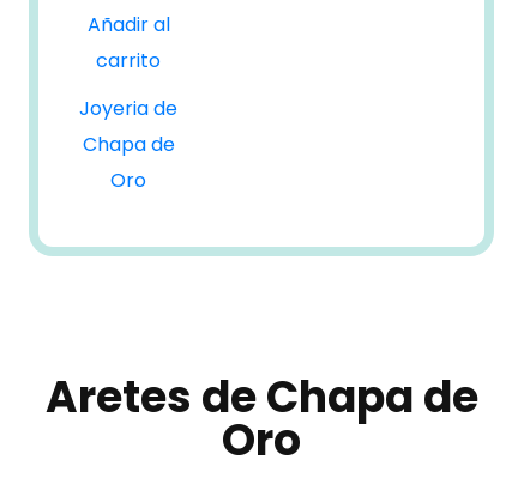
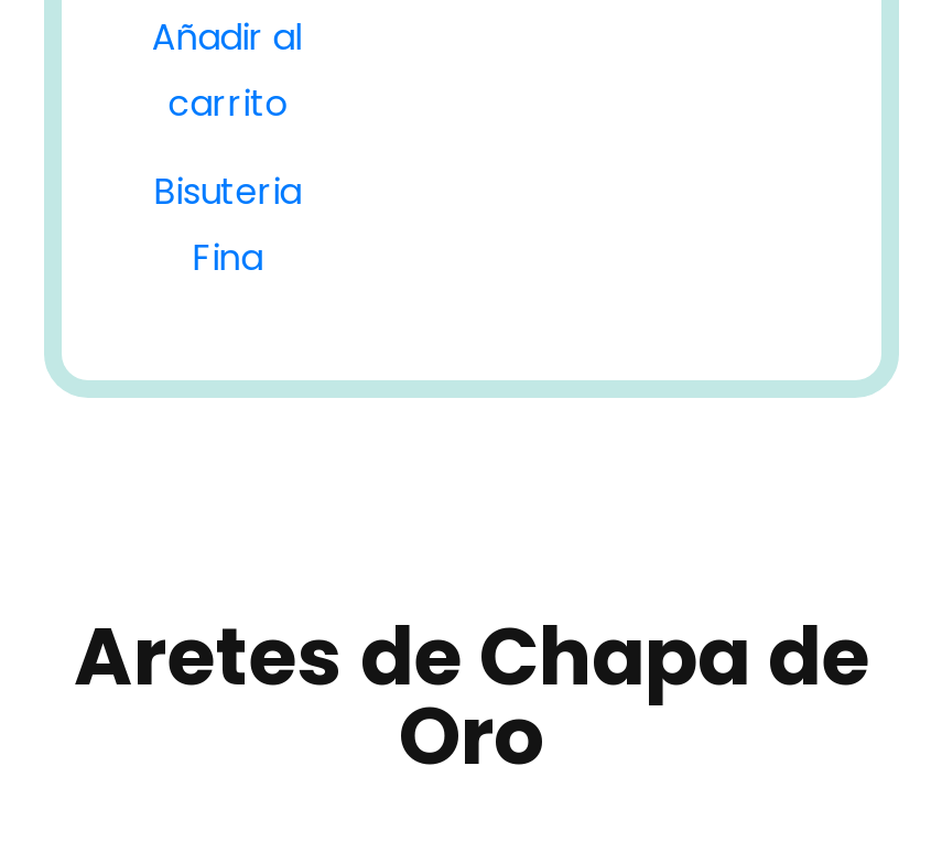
[79,95,178,194] Joyeria de | Chapa de | Oro -> [154,167,301,283] Bisuteria | Fina

